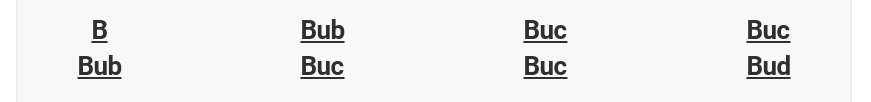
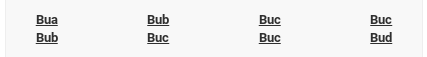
[92,15,108,45] B -> [36,12,58,27] Bua

